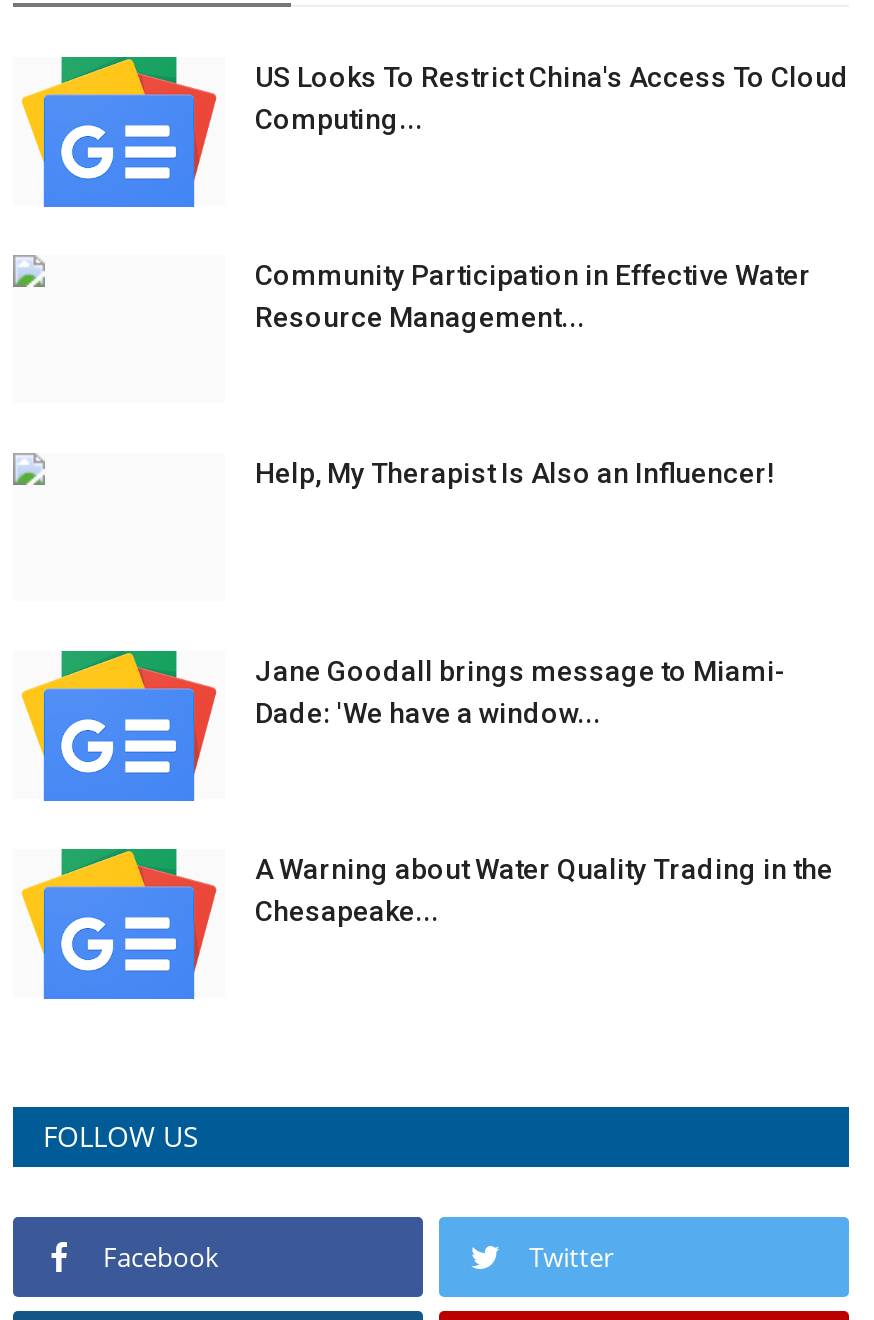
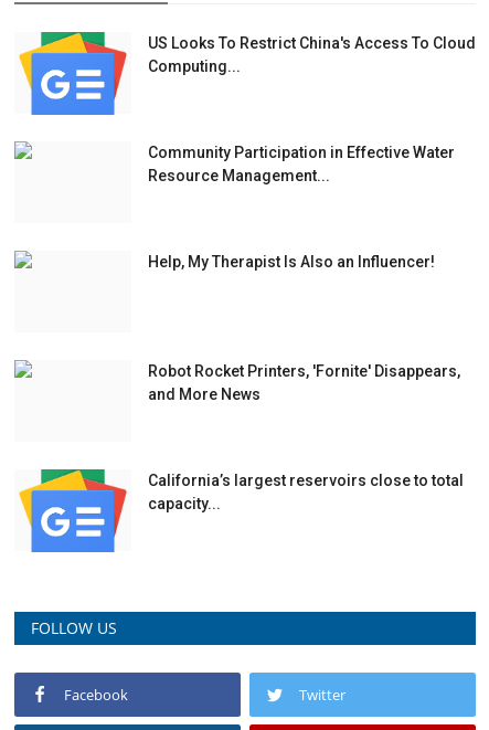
[15,649,219,803] [image] -> none
[255,656,787,730] Jane Goodall brings message to Miami- | Dade: 'We have a window... -> [148,363,460,404] Robot Rocket Printers, 'Fornite' Disappears, | and More News
[255,854,833,928] A Warning about Water Quality Trading in the | Chesapeake... -> [148,472,464,513] California’s largest reservoirs close to total | capacity...

